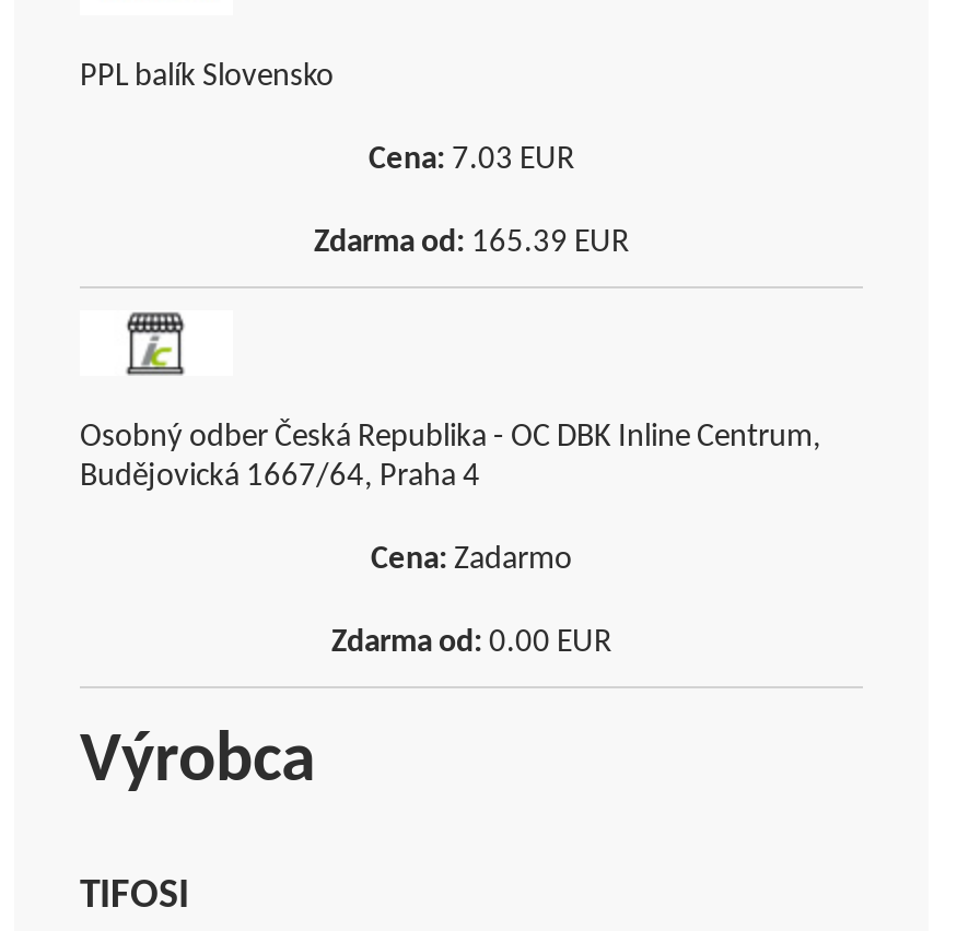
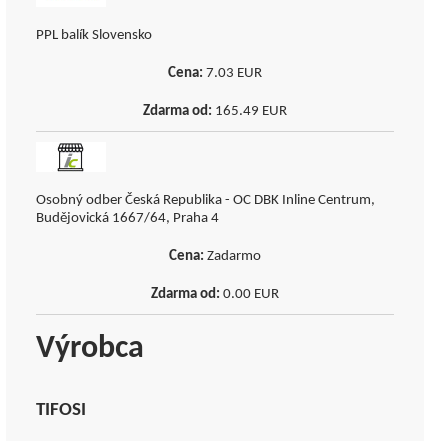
[471,228,629,261] 165.39 EUR -> [215,104,287,119] 165.49 EUR

